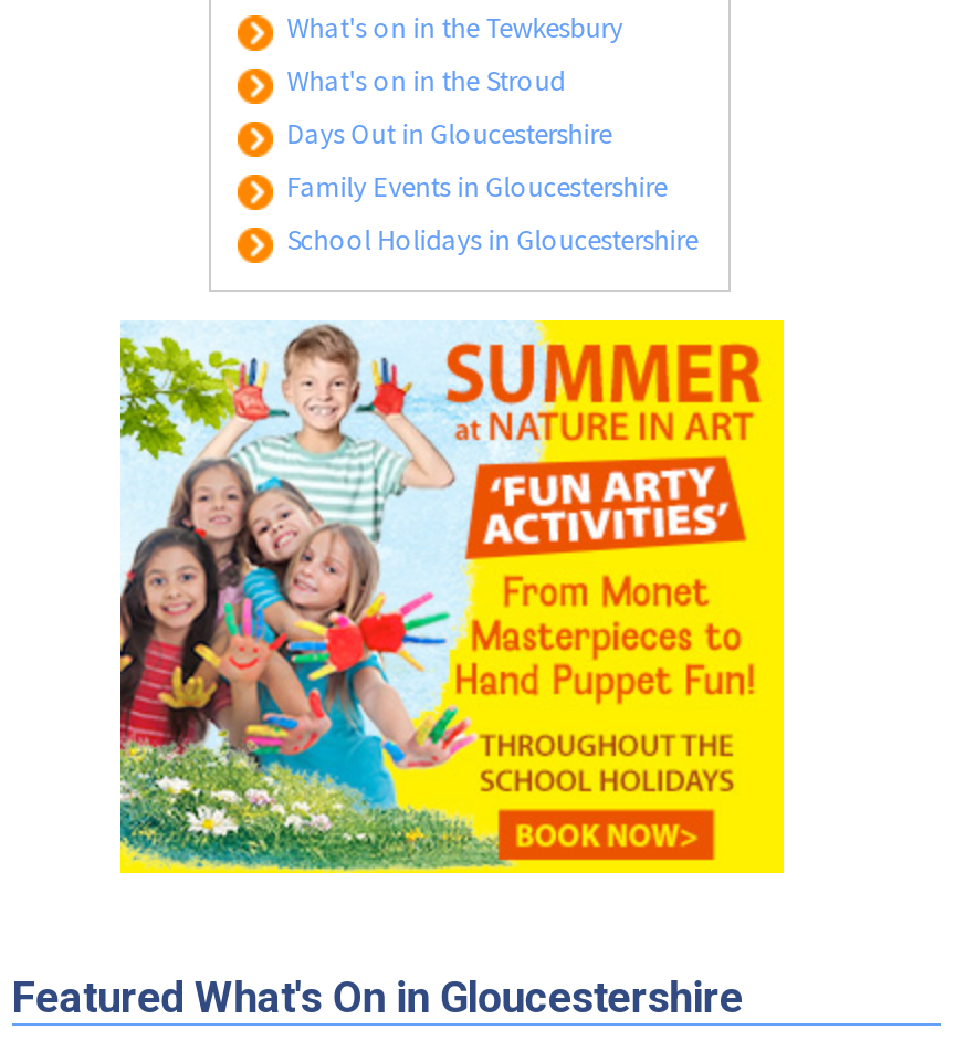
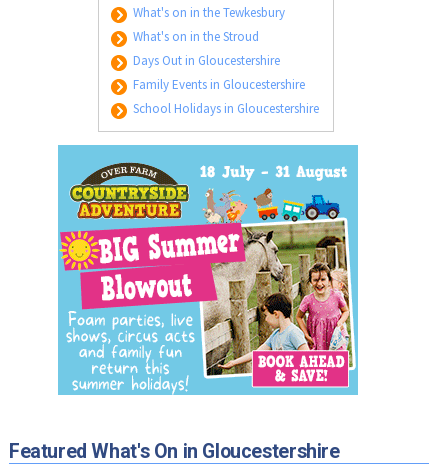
[118,318,786,875] [image] -> [57,144,359,396] [image]

